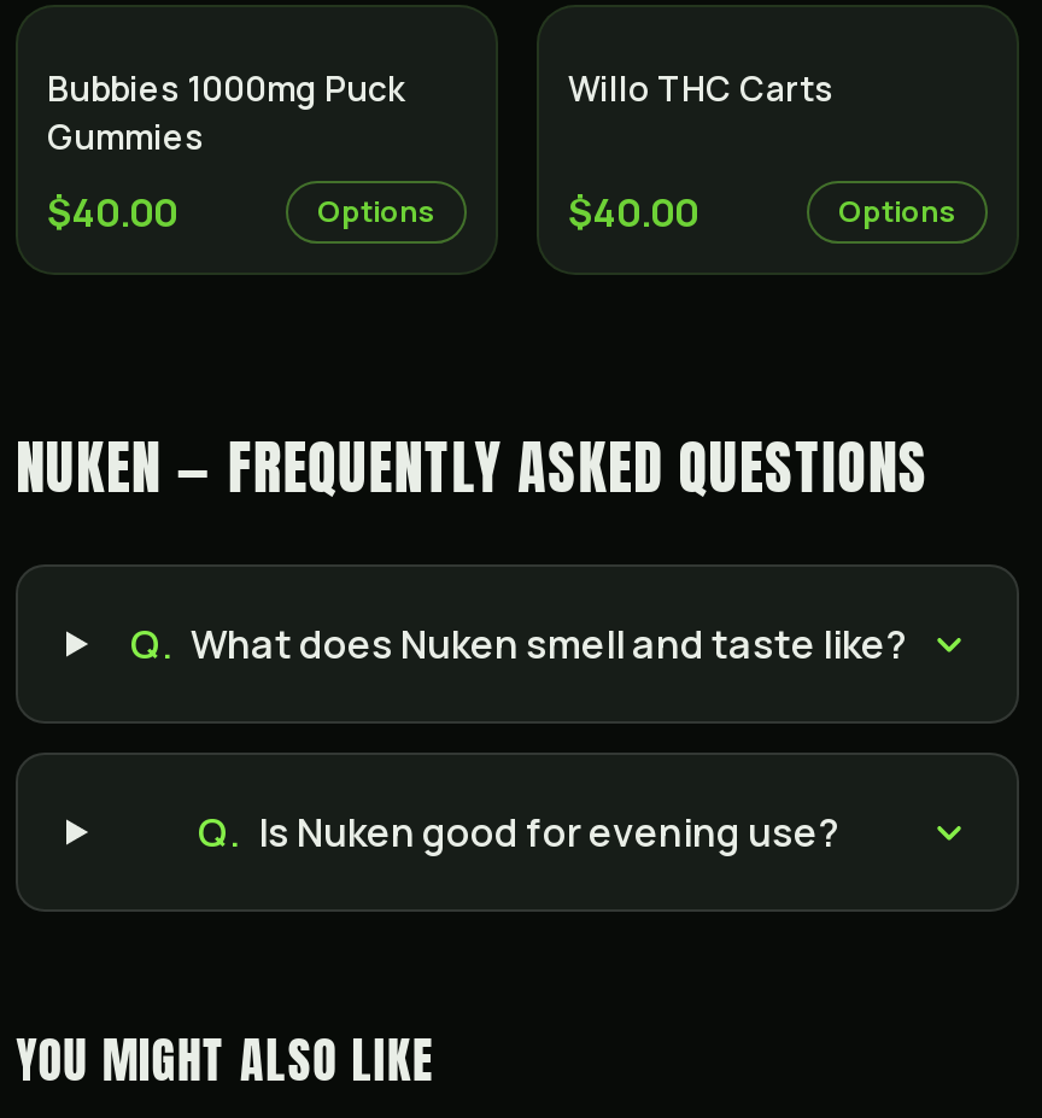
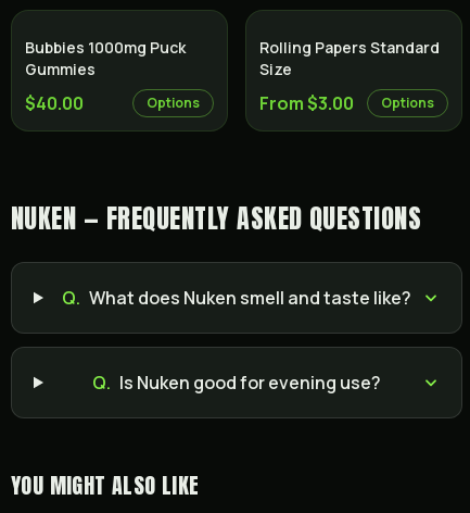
[568,65,833,111] Willo THC Carts -> [259,37,440,79] Rolling Papers Standard | Size
[568,186,698,239] $40.00 -> [259,91,354,115] From $3.00

